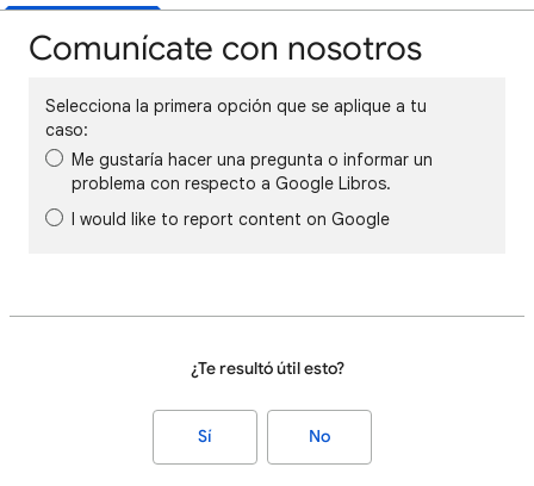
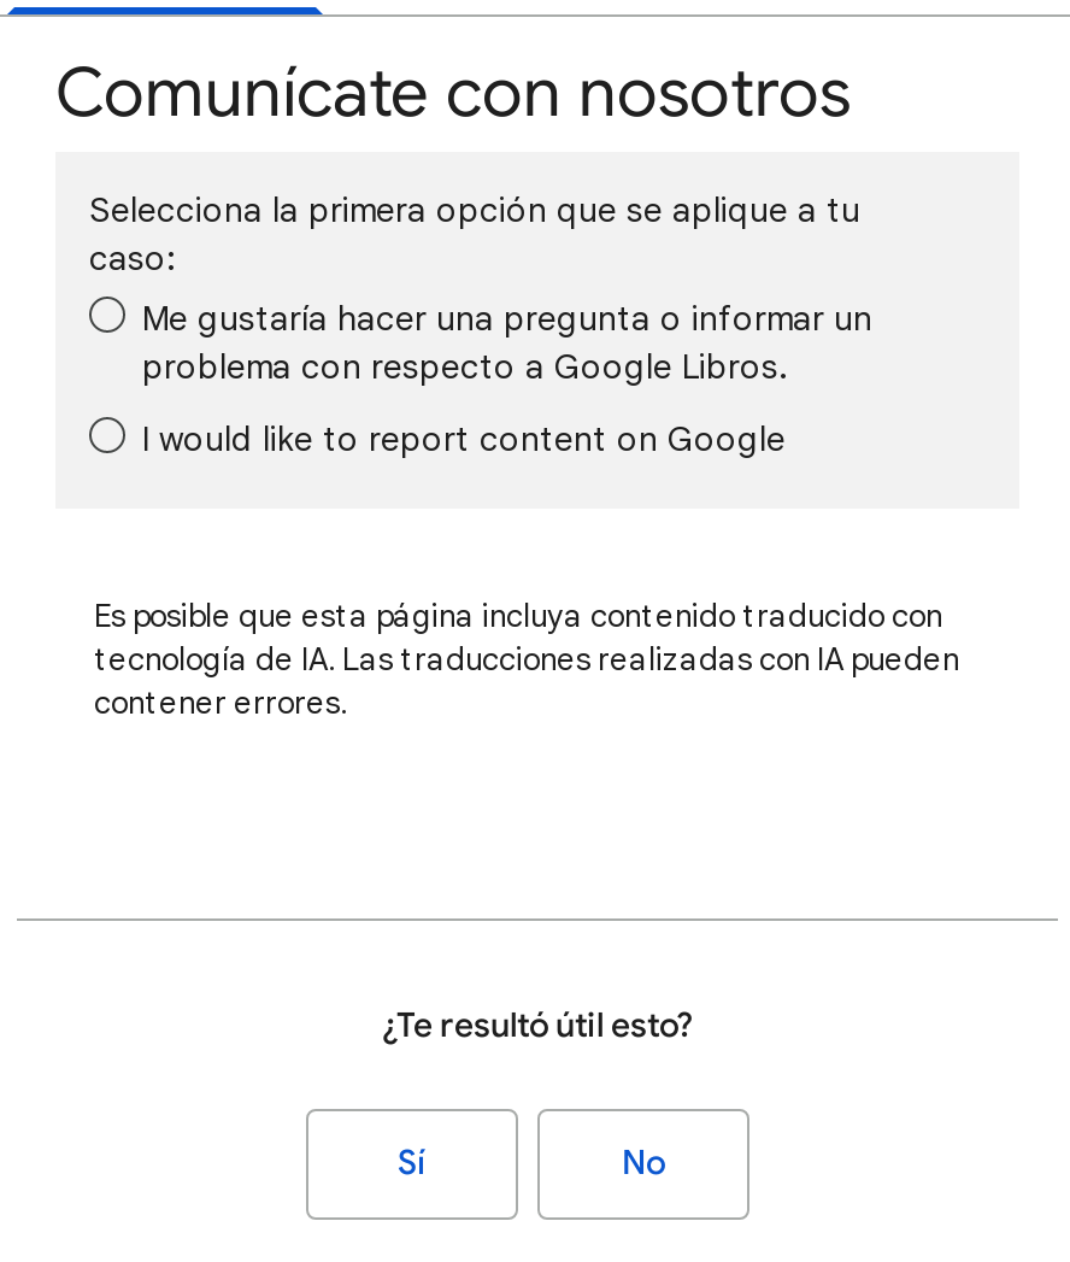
none -> [94,595,959,723] Es posible que esta página incluya contenido traducido con | tecnología de IA. Las traducciones realizadas con IA pueden | contener errores.

